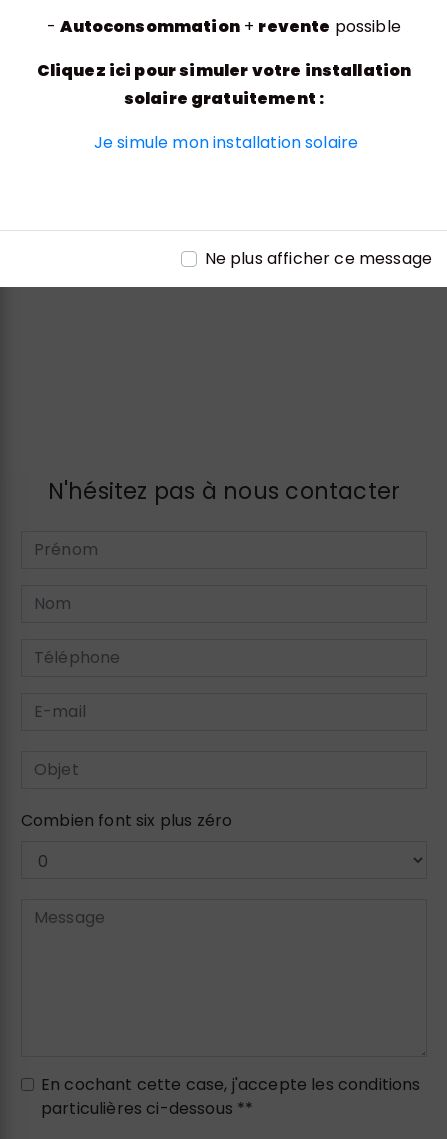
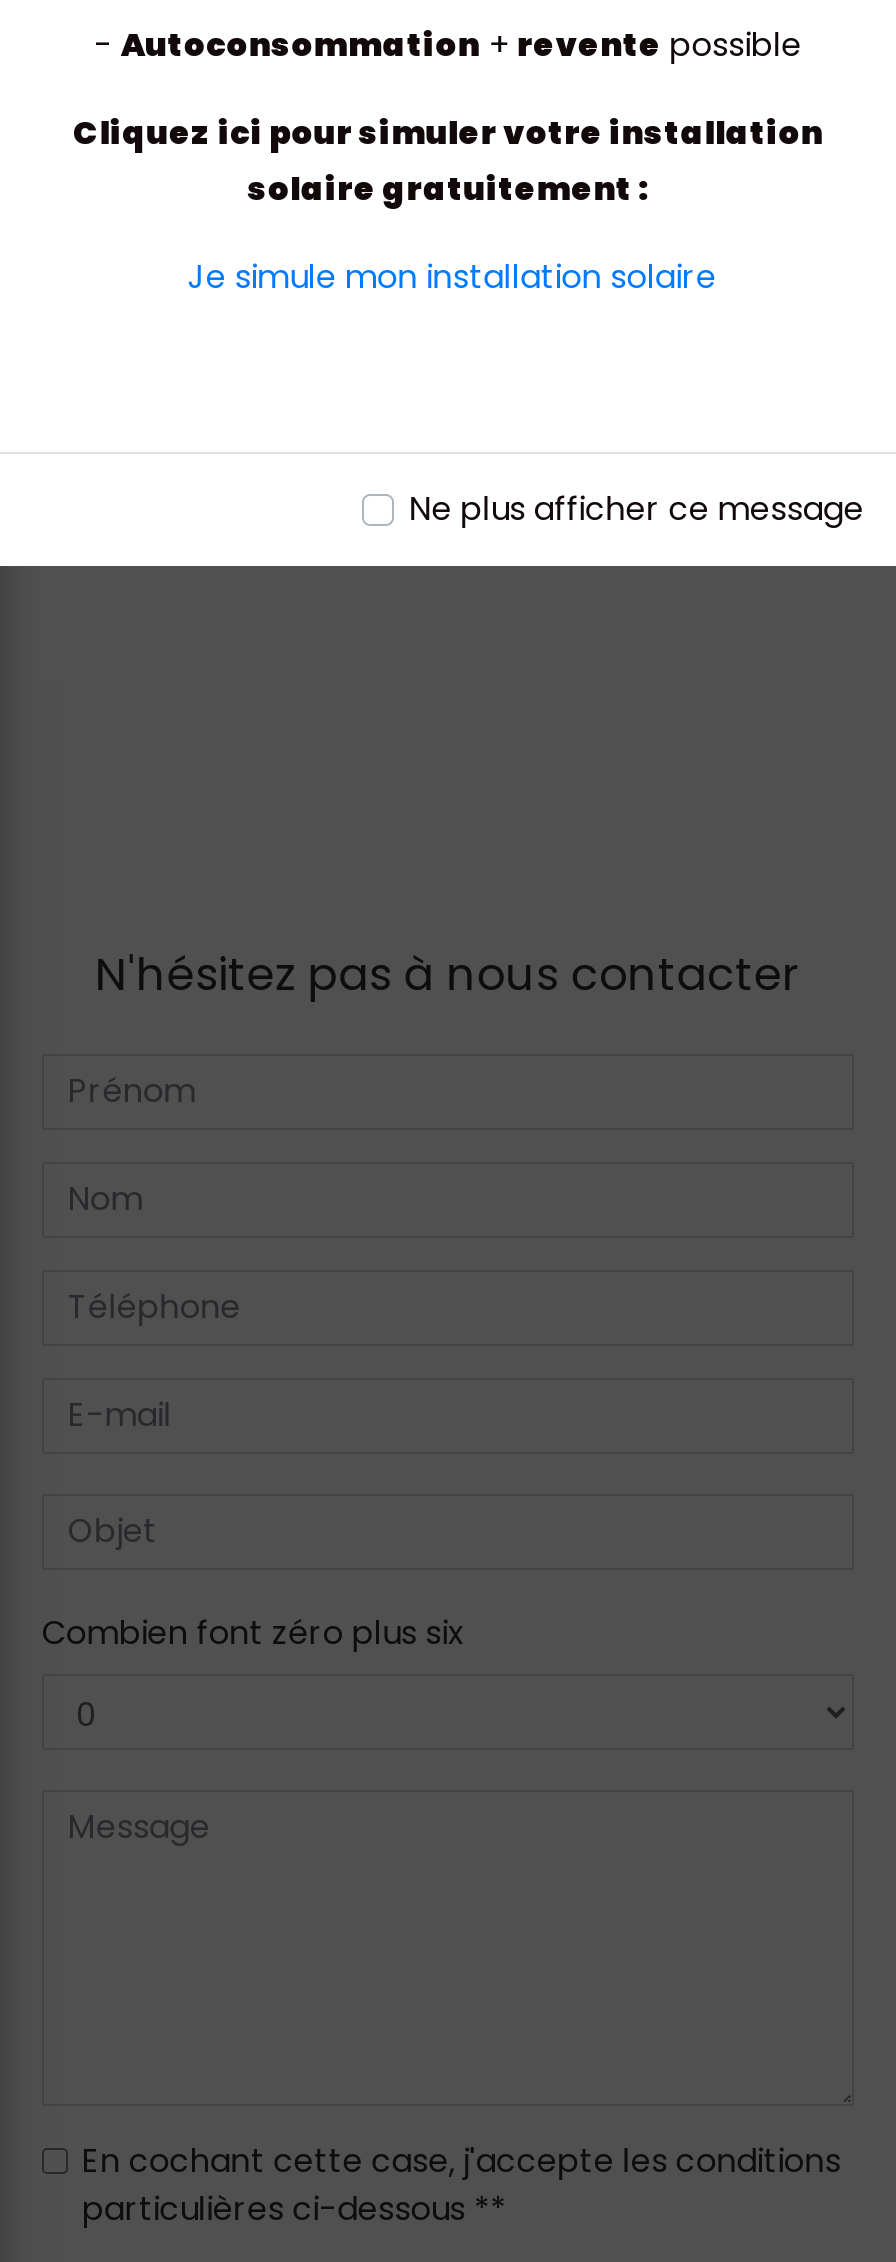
[21,809,232,832] Combien font six plus zéro -> [42,1610,464,1656] Combien font zéro plus six

